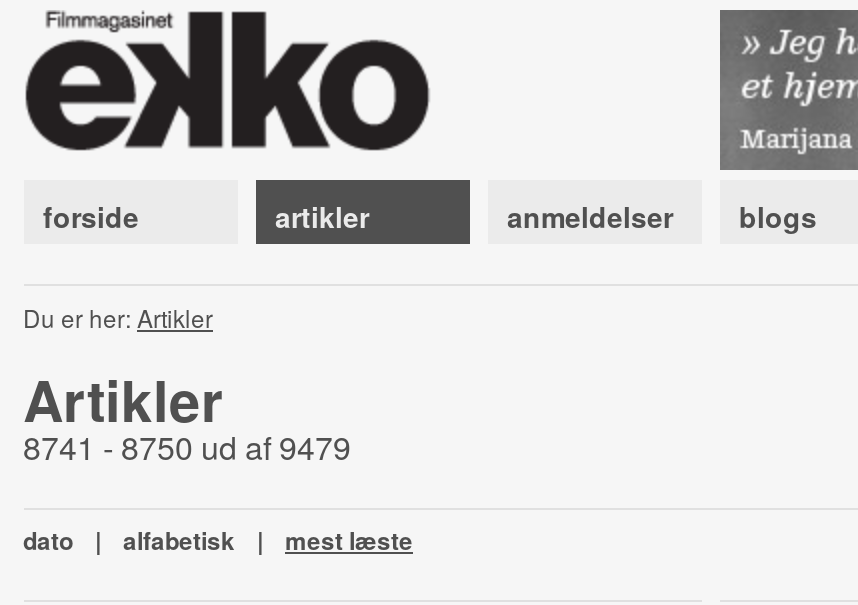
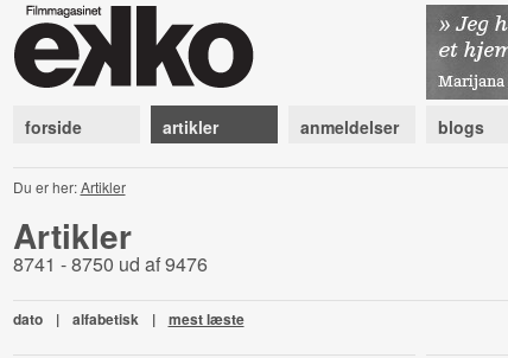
[23,424,351,470] 8741 - 8750 ud af 9479 -> [12,250,207,277] 8741 - 8750 ud af 9476

